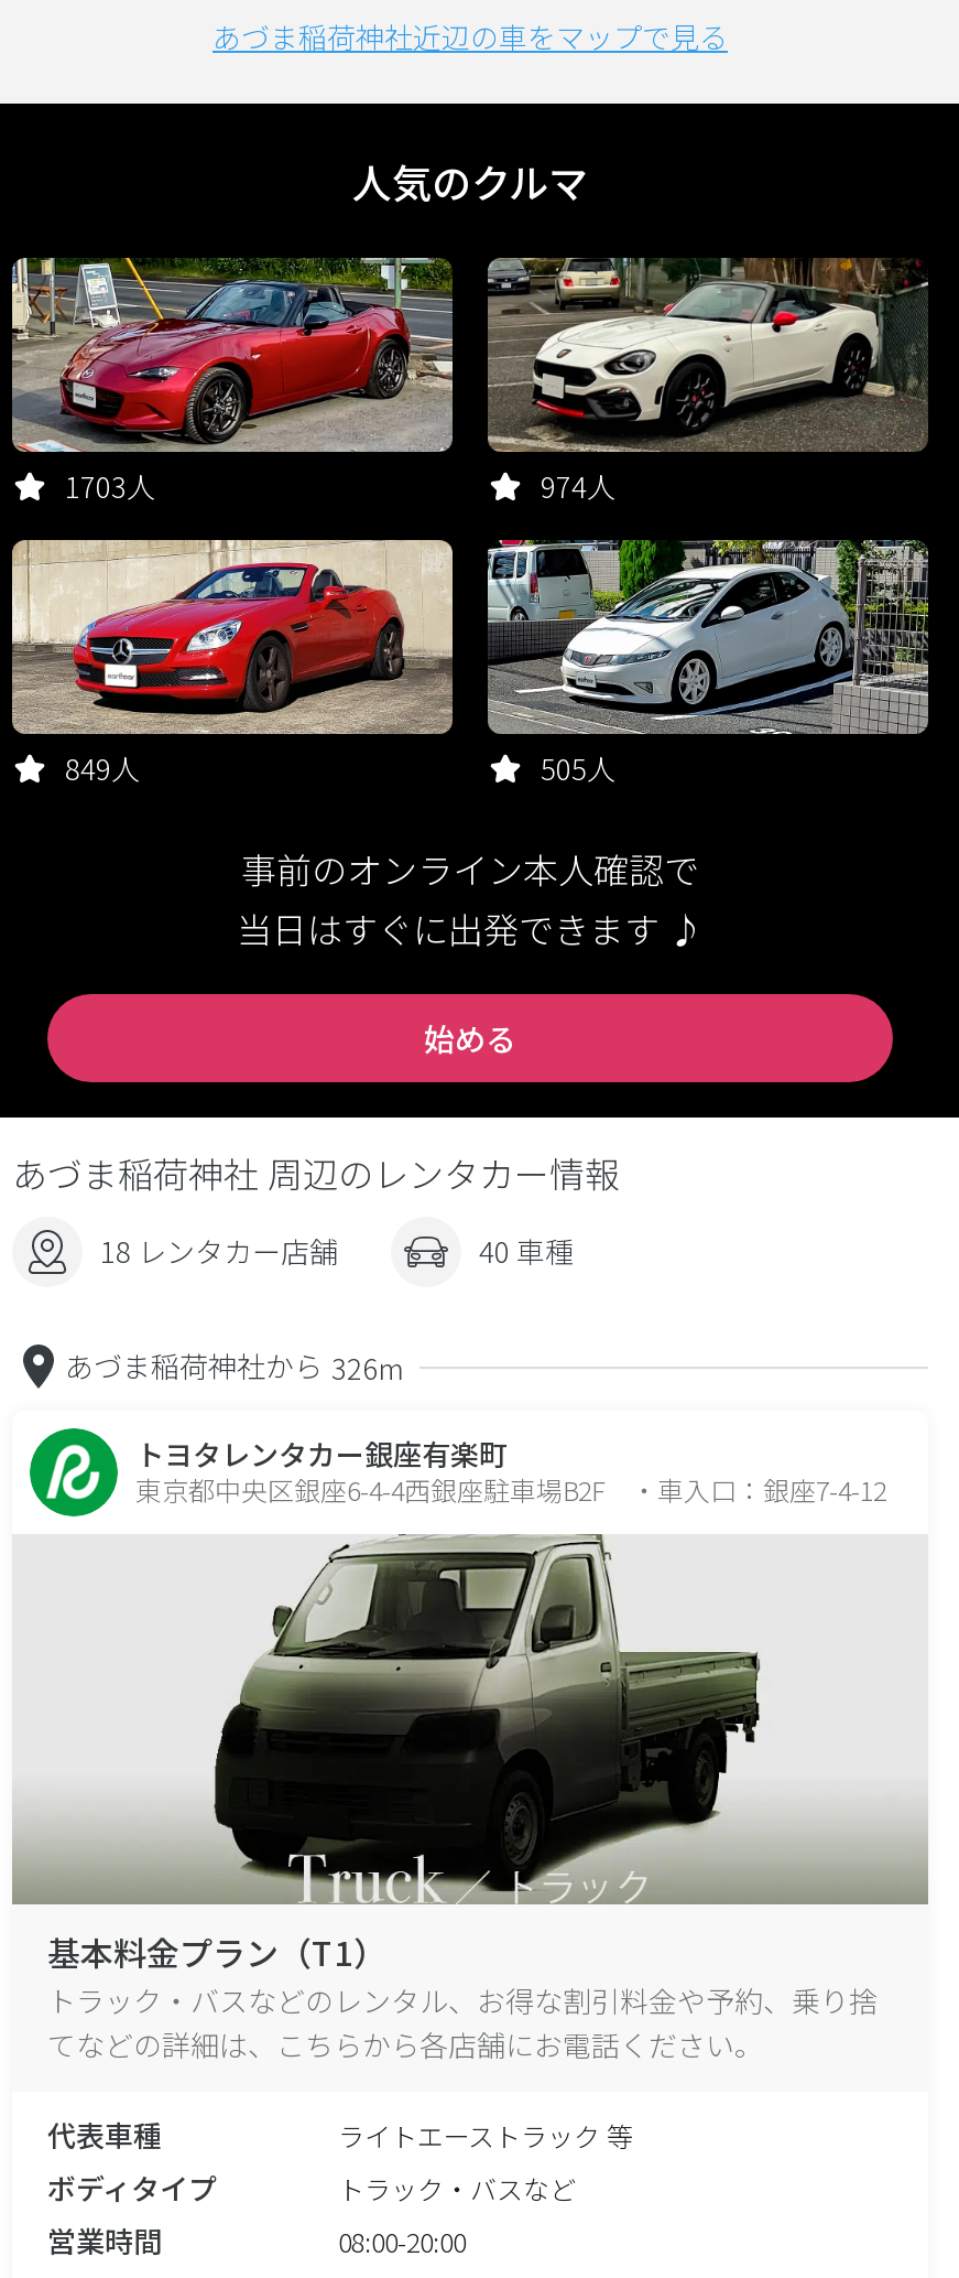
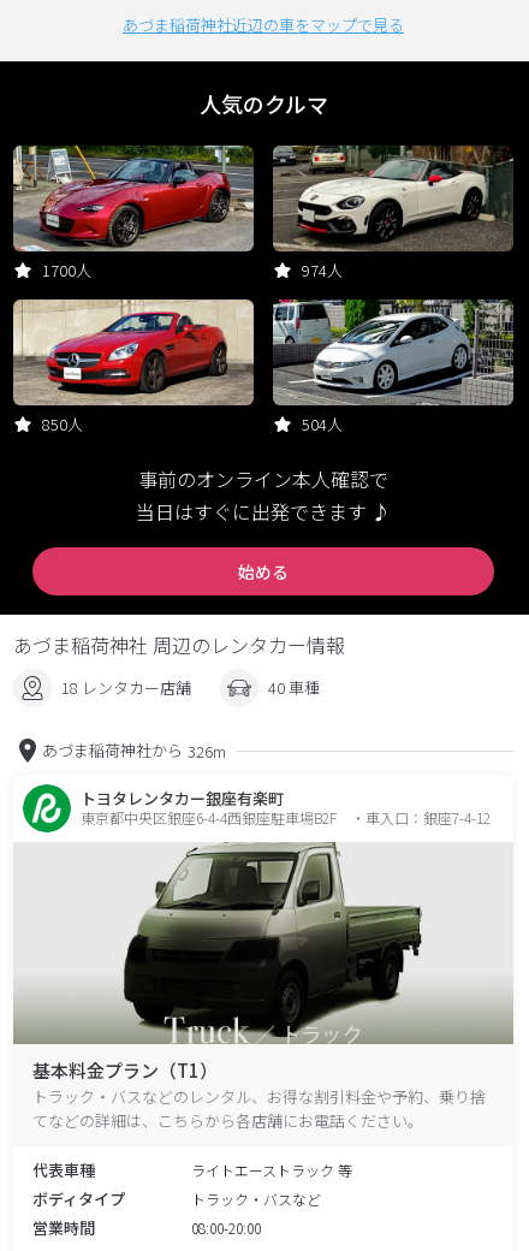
[65,465,155,507] 1703人 -> [42,259,91,281] 1700人
[65,747,140,789] 849人 -> [42,413,83,435] 850人
[541,747,615,789] 505人 -> [302,413,343,435] 504人

